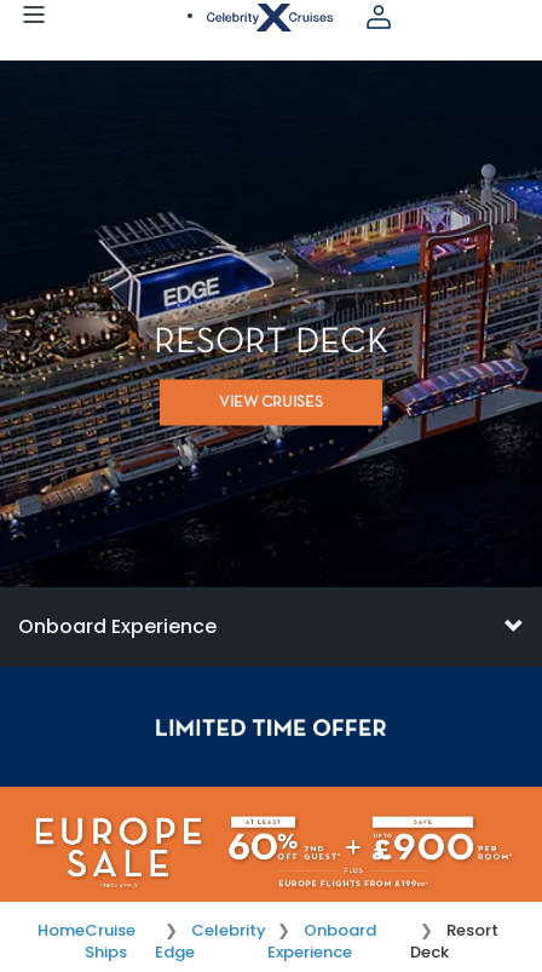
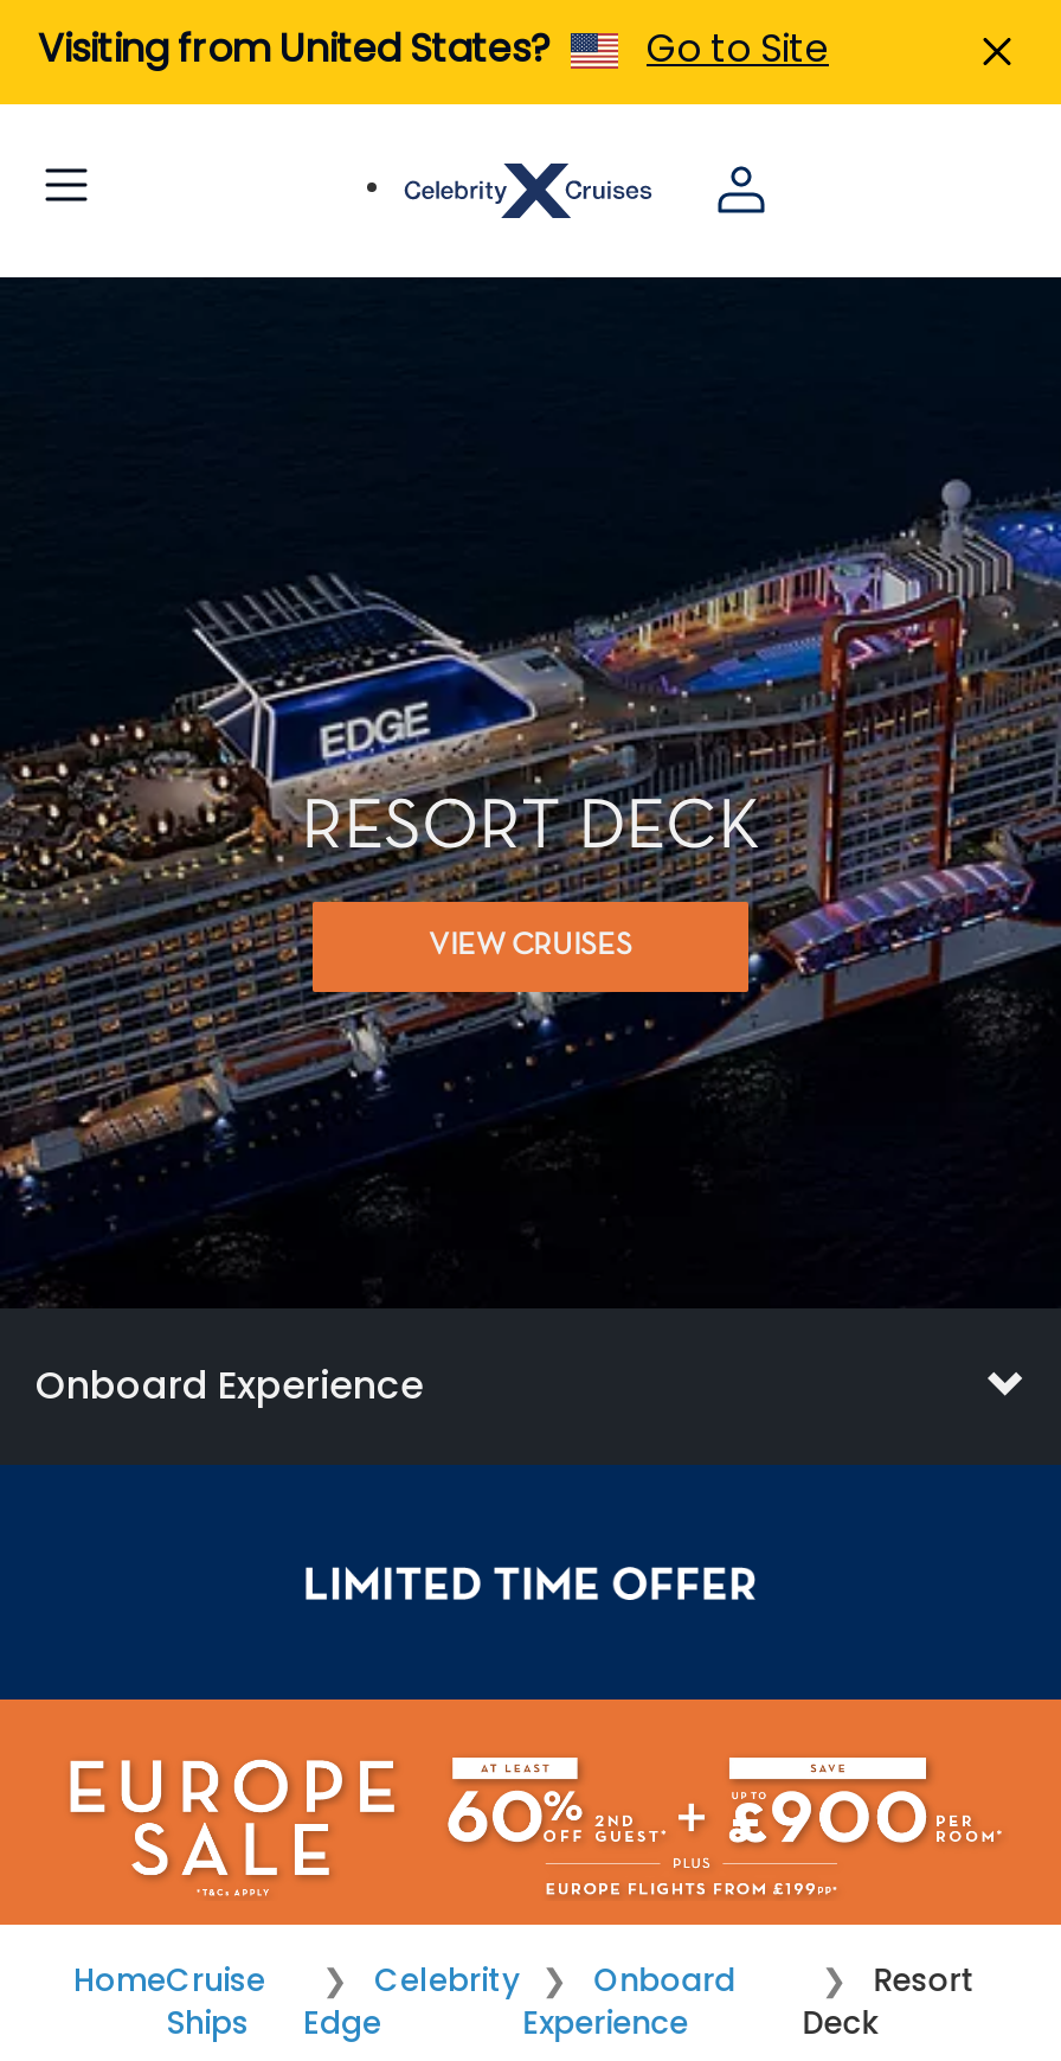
none -> [38,21,829,76] Visiting from United States? | Go to Site

